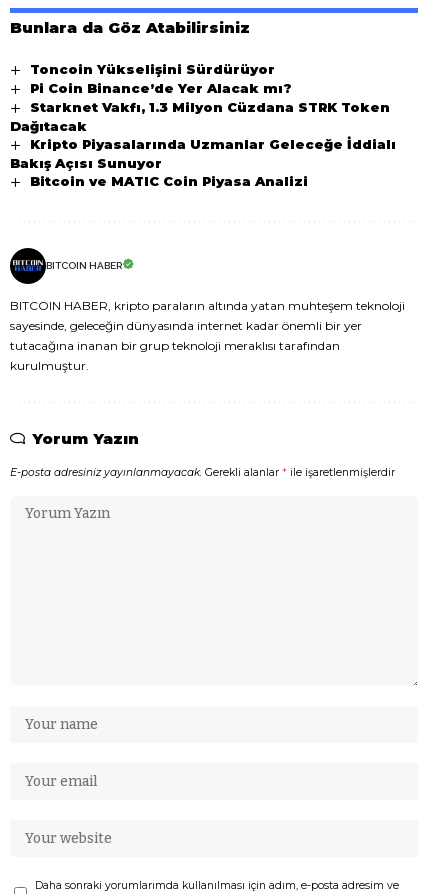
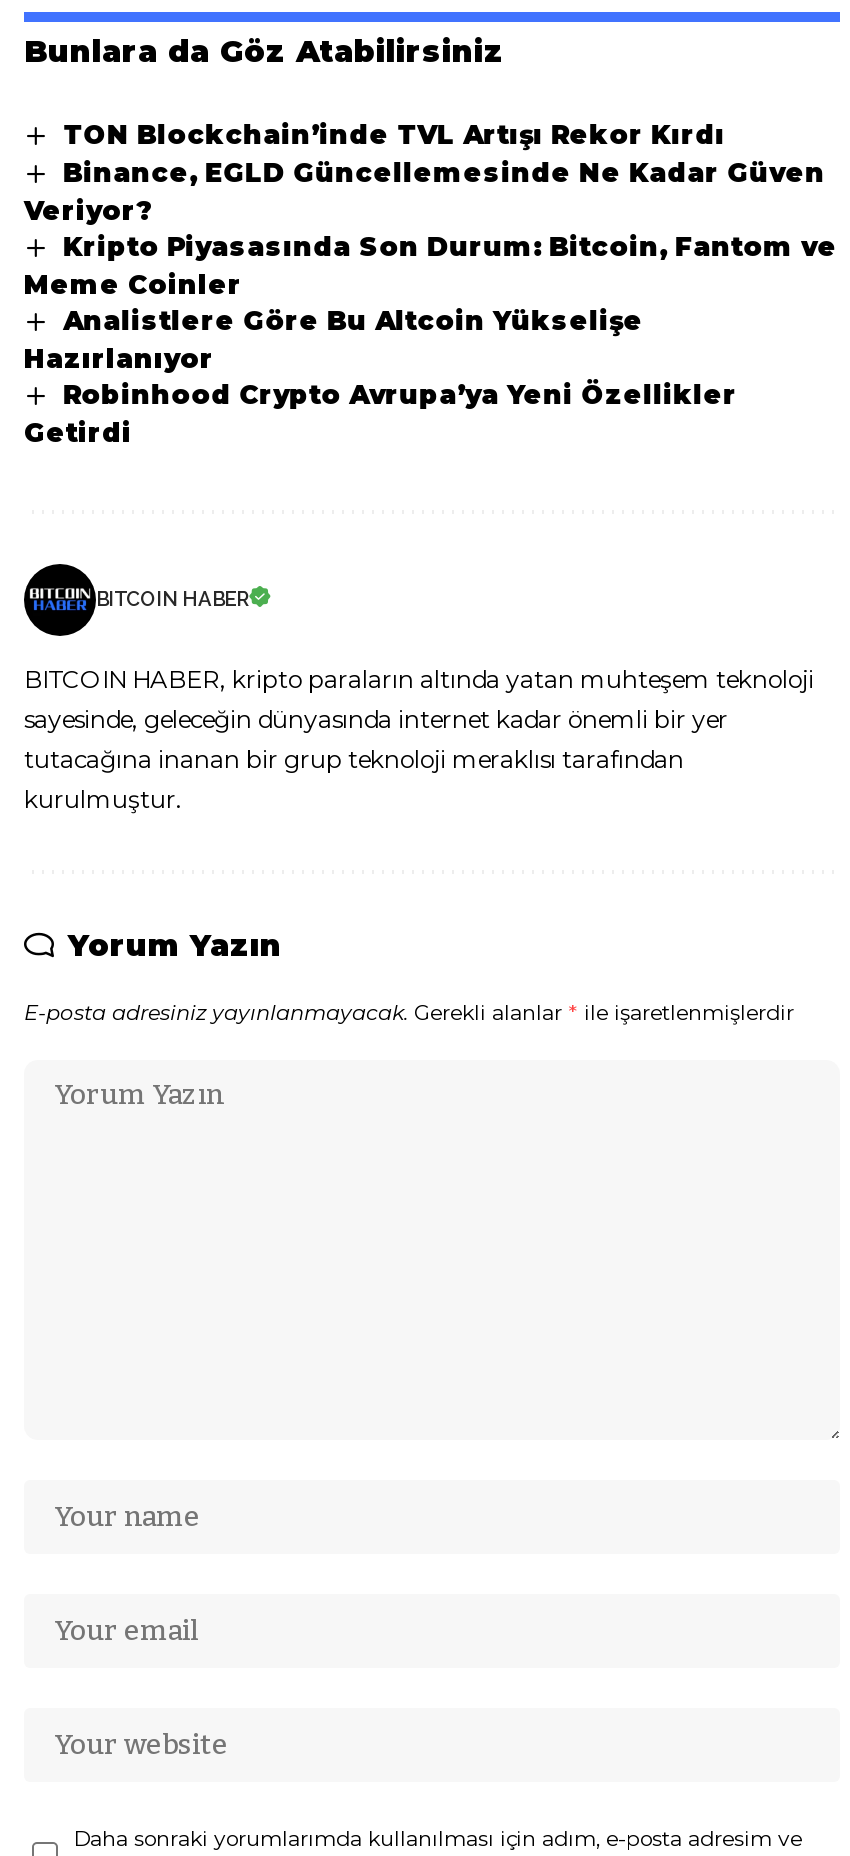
[10,61,396,189] Toncoin Yükselişini Sürdürüyor | Pi Coin Binance’de Yer Alacak mı? | Starknet Vakfı, 1.3 Milyon Cüzdana STRK Token | Dağıtacak | Kripto Piyasalarında Uzmanlar Geleceğe İddialı | Bakış Açısı Sunuyor | Bitcoin ve MATIC Coin Piyasa Analizi -> [24,118,837,448] TON Blockchain’inde TVL Artışı Rekor Kırdı | Binance, EGLD Güncellemesinde Ne Kadar Güven | Veriyor? | Kripto Piyasasında Son Durum: Bitcoin, Fantom ve | Meme Coinler | Analistlere Göre Bu Altcoin Yükselişe | Hazırlanıyor | Robinhood Crypto Avrupa’ya Yeni Özellikler | Getirdi

